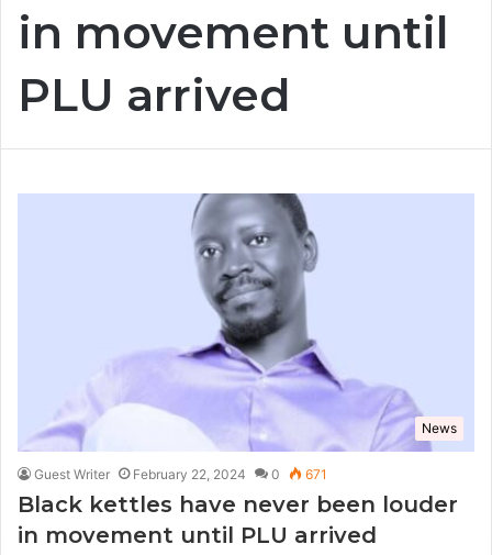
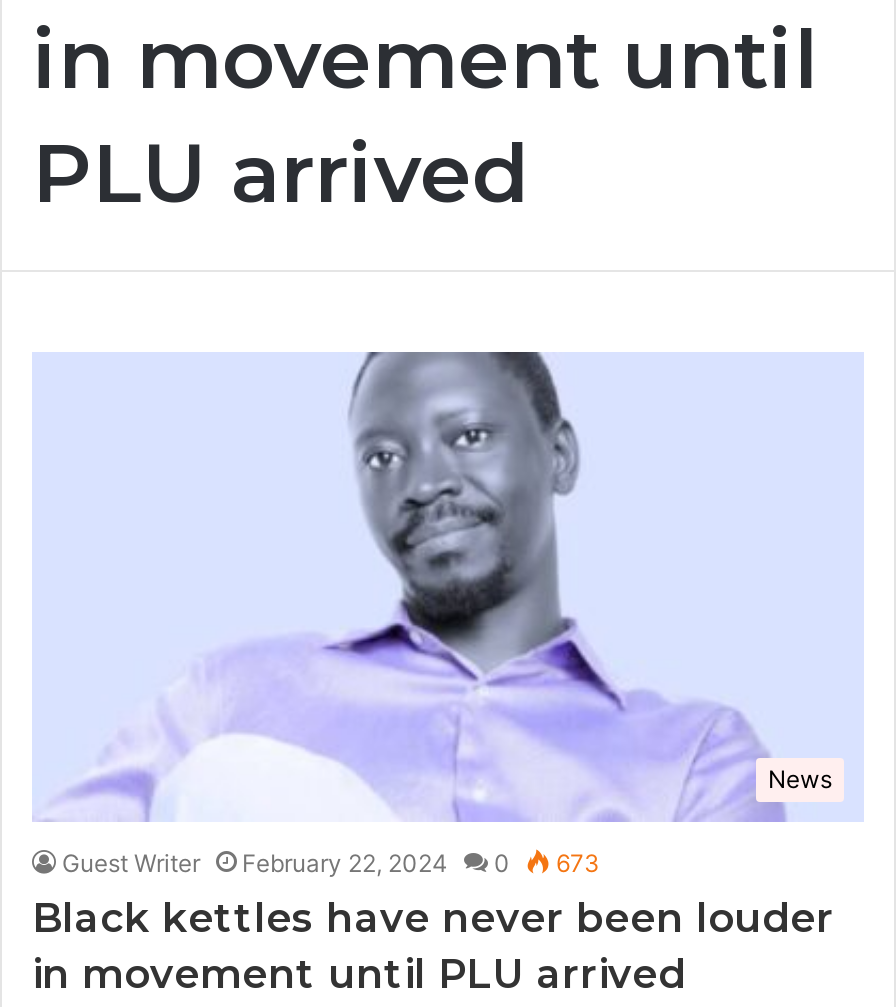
[34,466,327,482] Guest Writer February 22, 2024 0 671 -> [62,847,600,877] Guest Writer February 22, 2024 0 673

